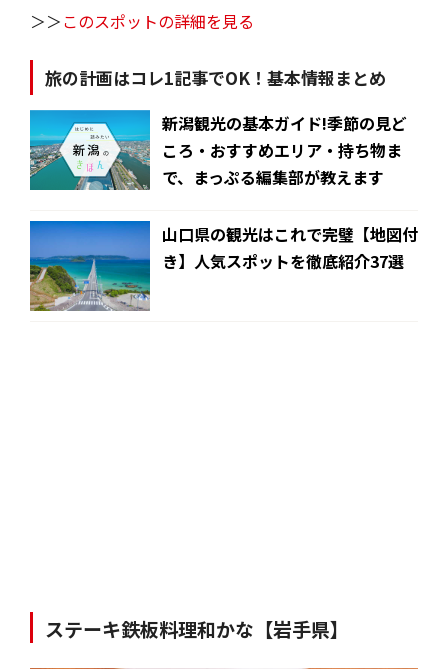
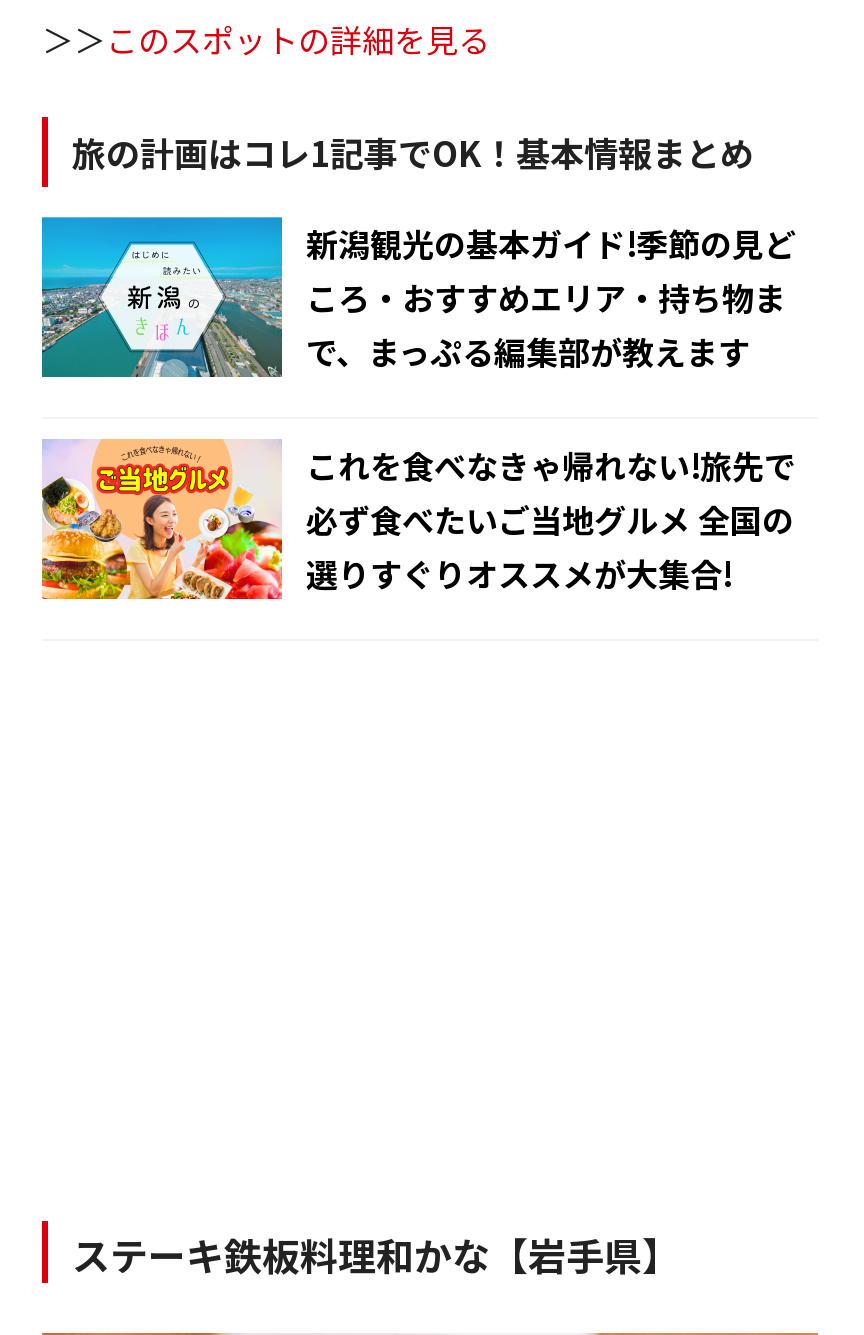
[29,220,418,312] [image] | 山口県の観光はこれで完璧【地図付 | き】人気スポットを徹底紹介37選 -> [40,437,796,619] [image] | これを食べなきゃ帰れない!旅先で | 必ず食べたいご当地グルメ 全国の | 選りすぐりオススメが大集合!

